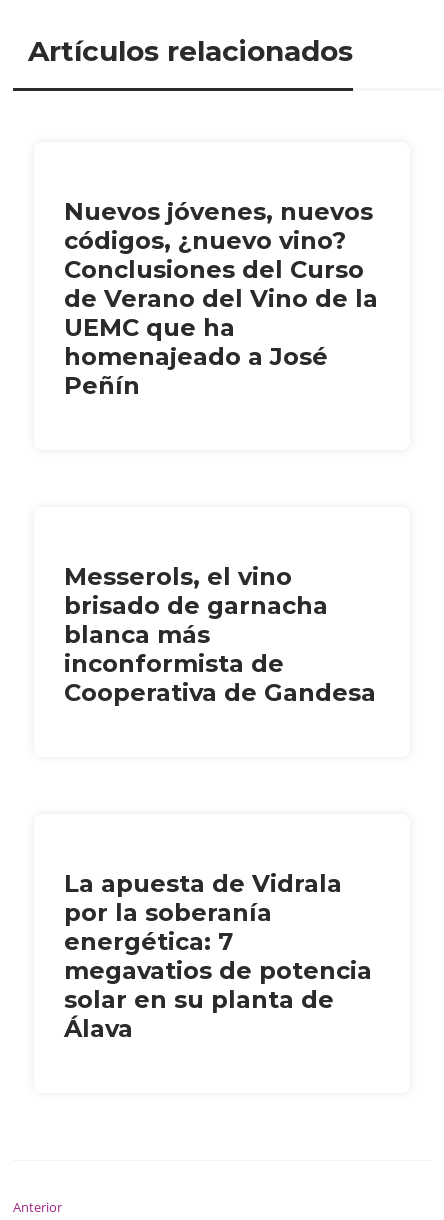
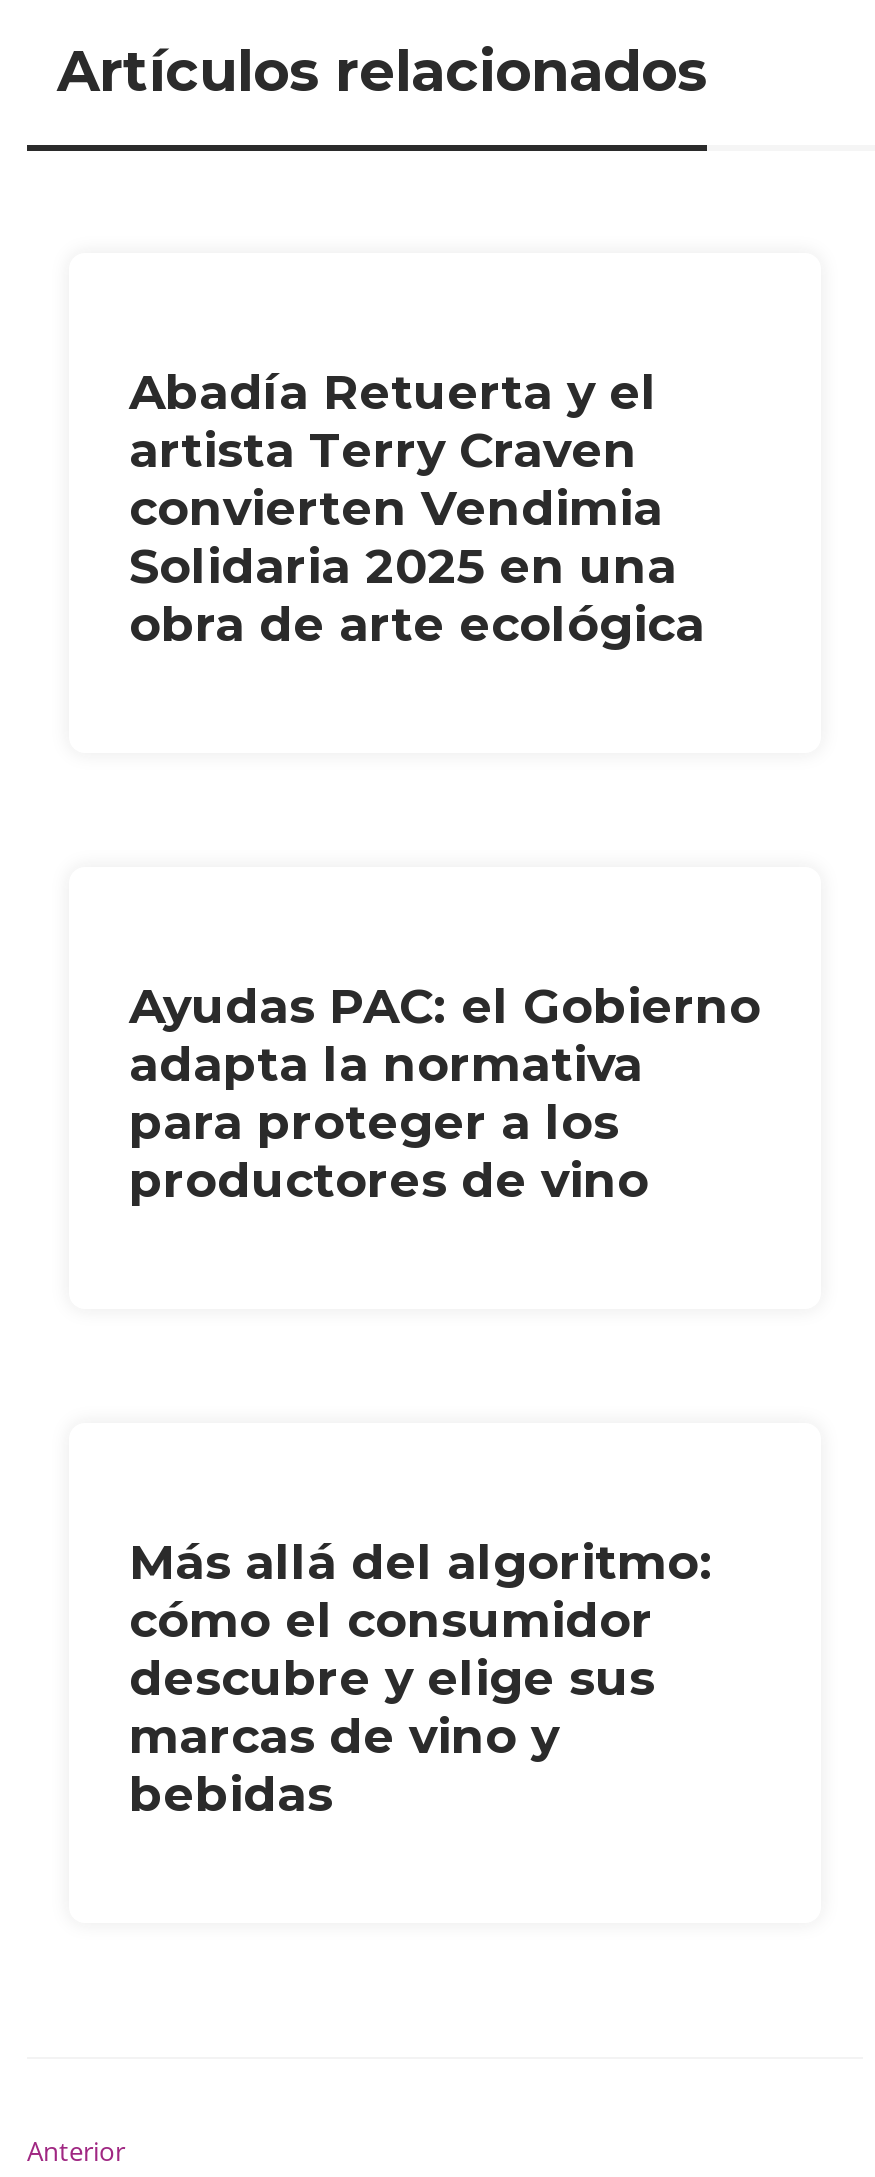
[64,197,378,400] Nuevos jóvenes, nuevos | códigos, ¿nuevo vino? | Conclusiones del Curso | de Verano del Vino de la | UEMC que ha | homenajeado a José | Peñín -> [129,363,705,653] Abadía Retuerta y el | artista Terry Craven | convierten Vendimia | Solidaria 2025 en una | obra de arte ecológica
[64,562,376,707] Messerols, el vino | brisado de garnacha | blanca más | inconformista de | Cooperativa de Gandesa -> [129,977,761,1209] Ayudas PAC: el Gobierno | adapta la normativa | para proteger a los | productores de vino
[64,869,372,1043] La apuesta de Vidrala | por la soberanía | energética: 7 | megavatios de potencia | solar en su planta de | Álava -> [129,1533,713,1823] Más allá del algoritmo: | cómo el consumidor | descubre y elige sus | marcas de vino y | bebidas

